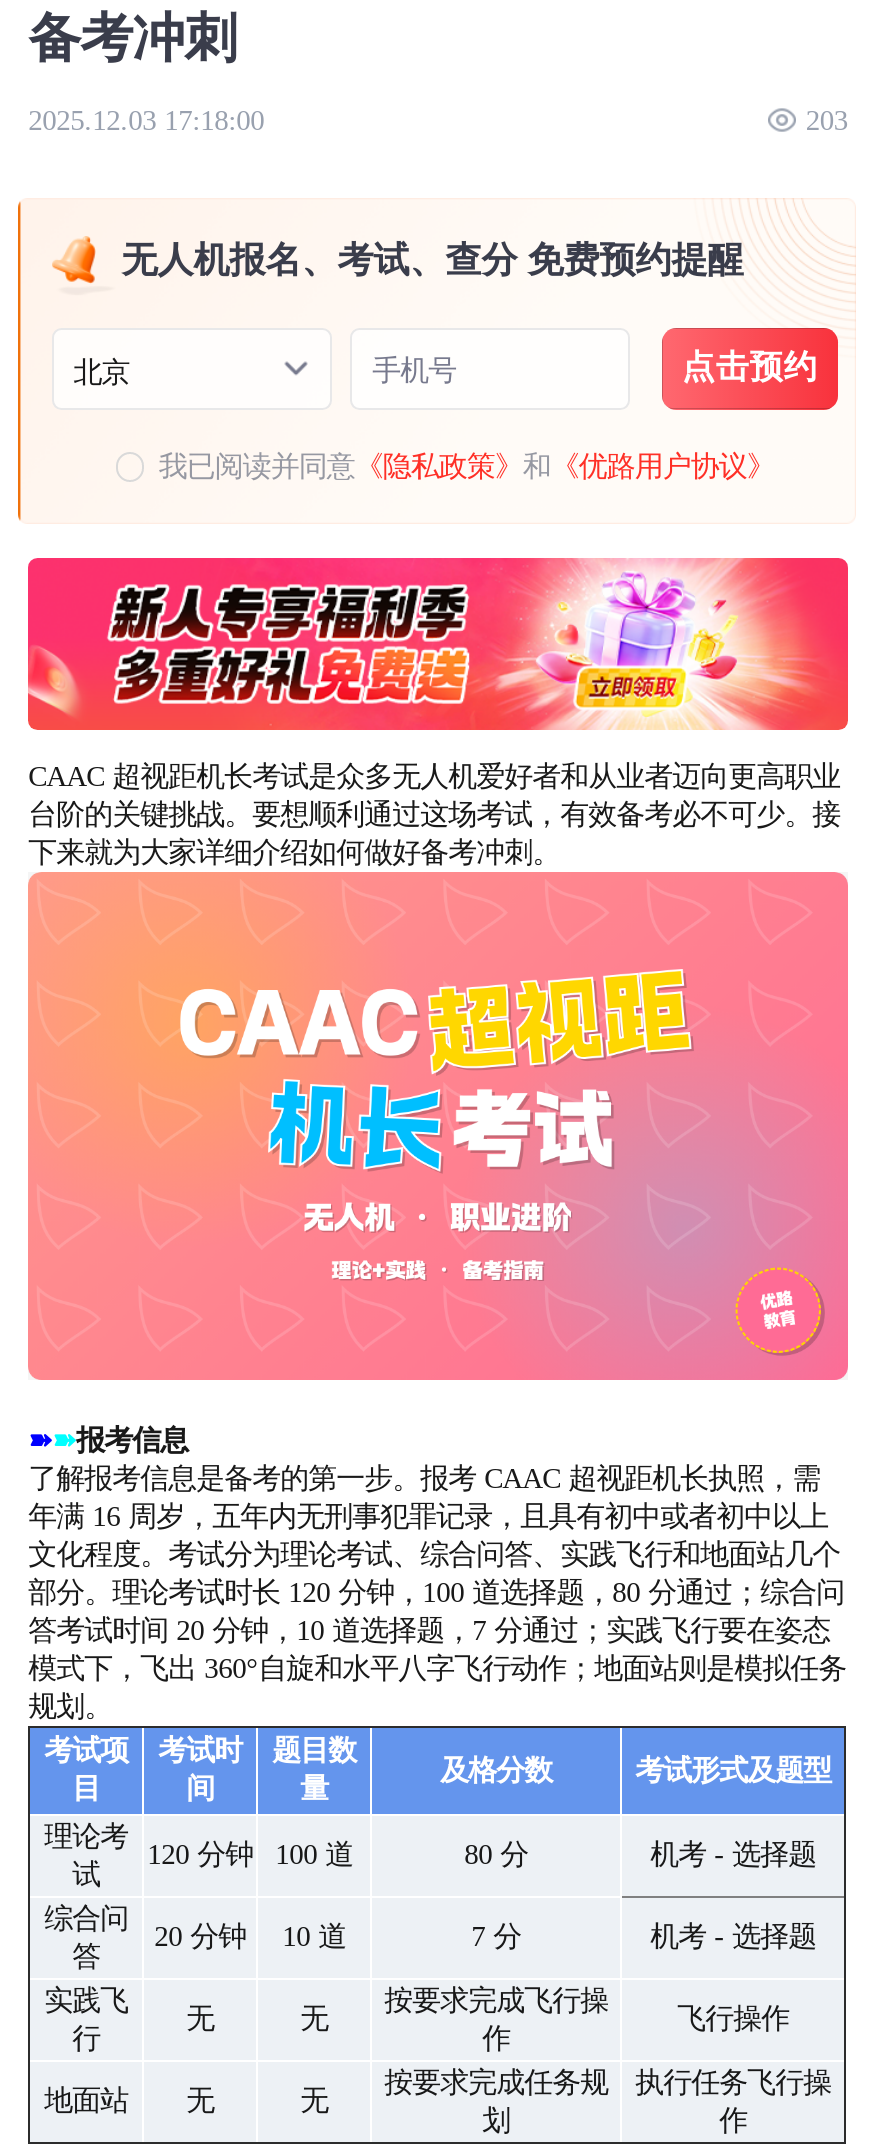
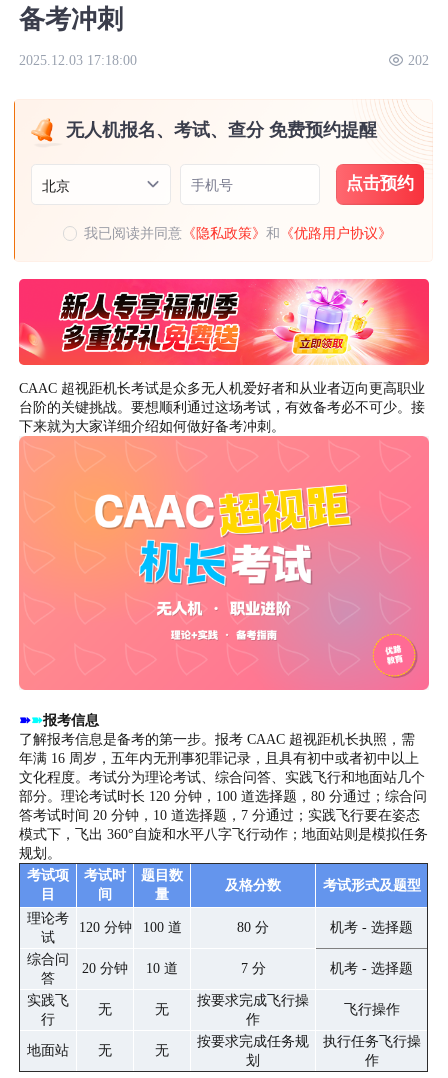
[806,104,848,136] 203 -> [408,52,429,68] 202

